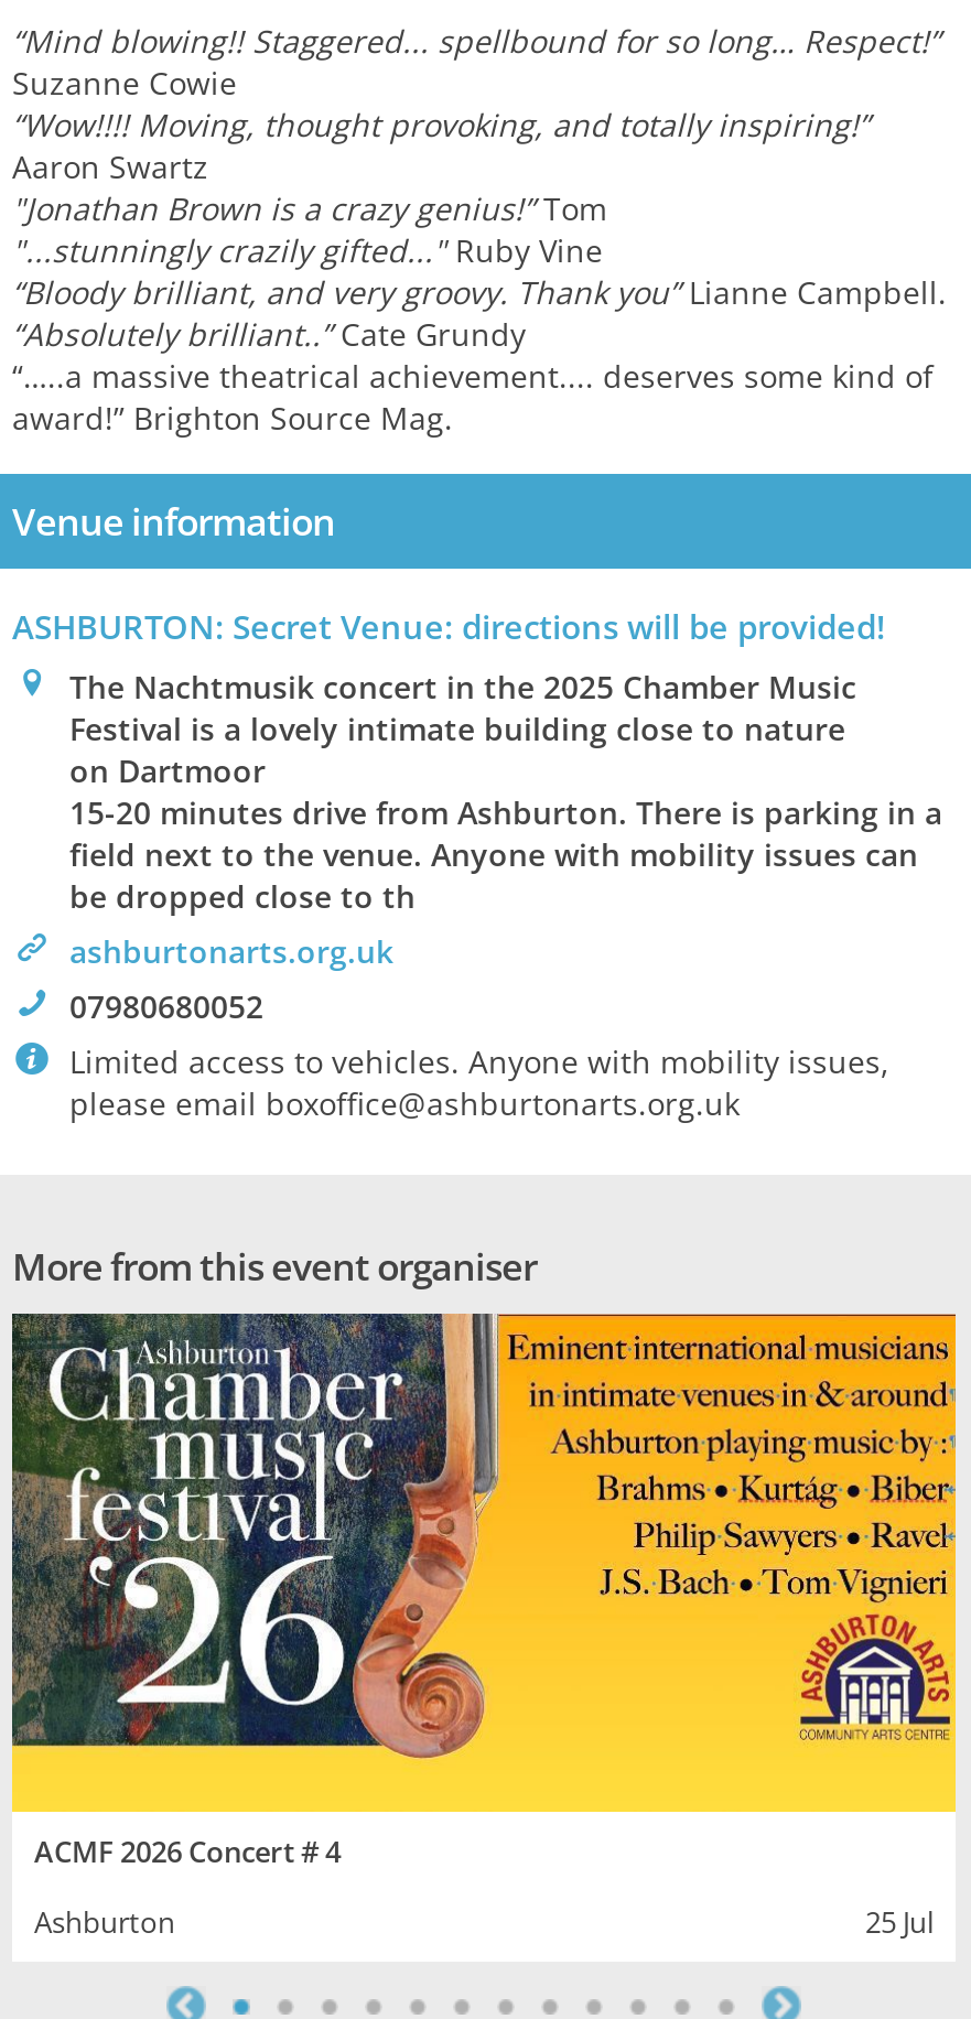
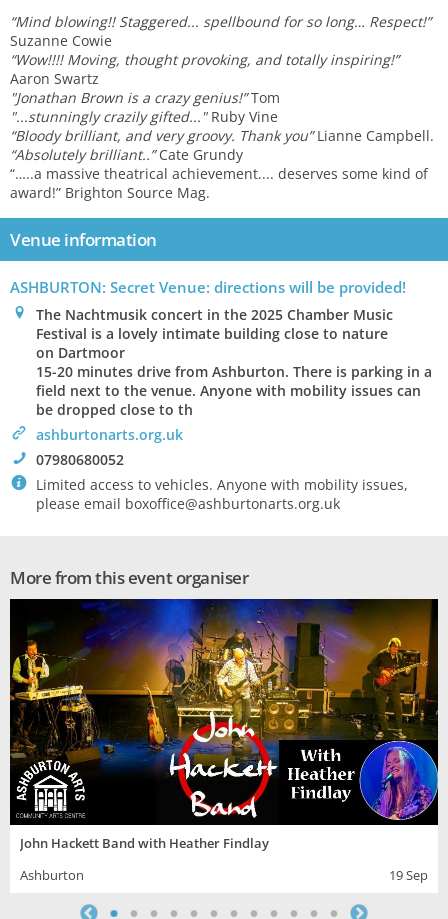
[10,1311,958,1872] [image] | ACMF 2026 Concert # 4 -> [9,598,439,852] [image] | John Hackett Band with Heather Findlay
[865,1903,934,1943] 25 Jul -> [389,866,428,884] 19 Sep

